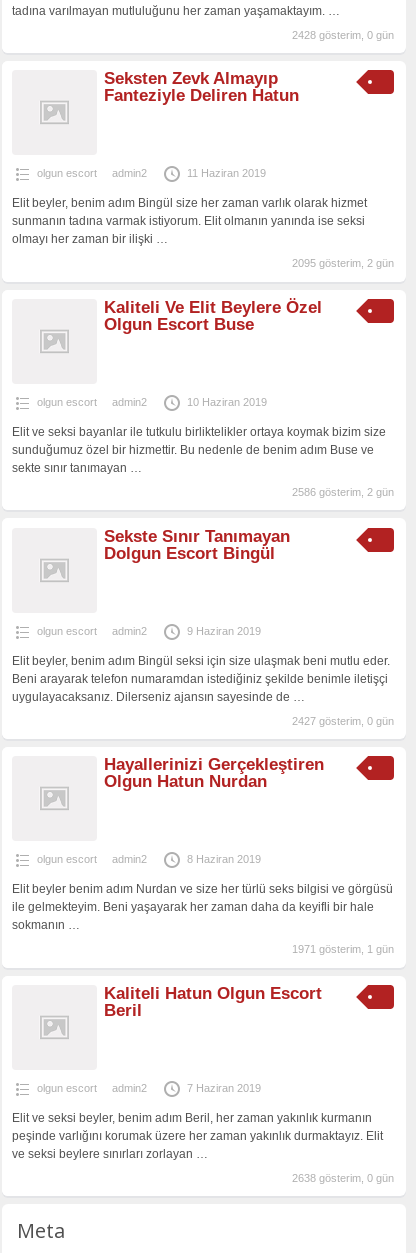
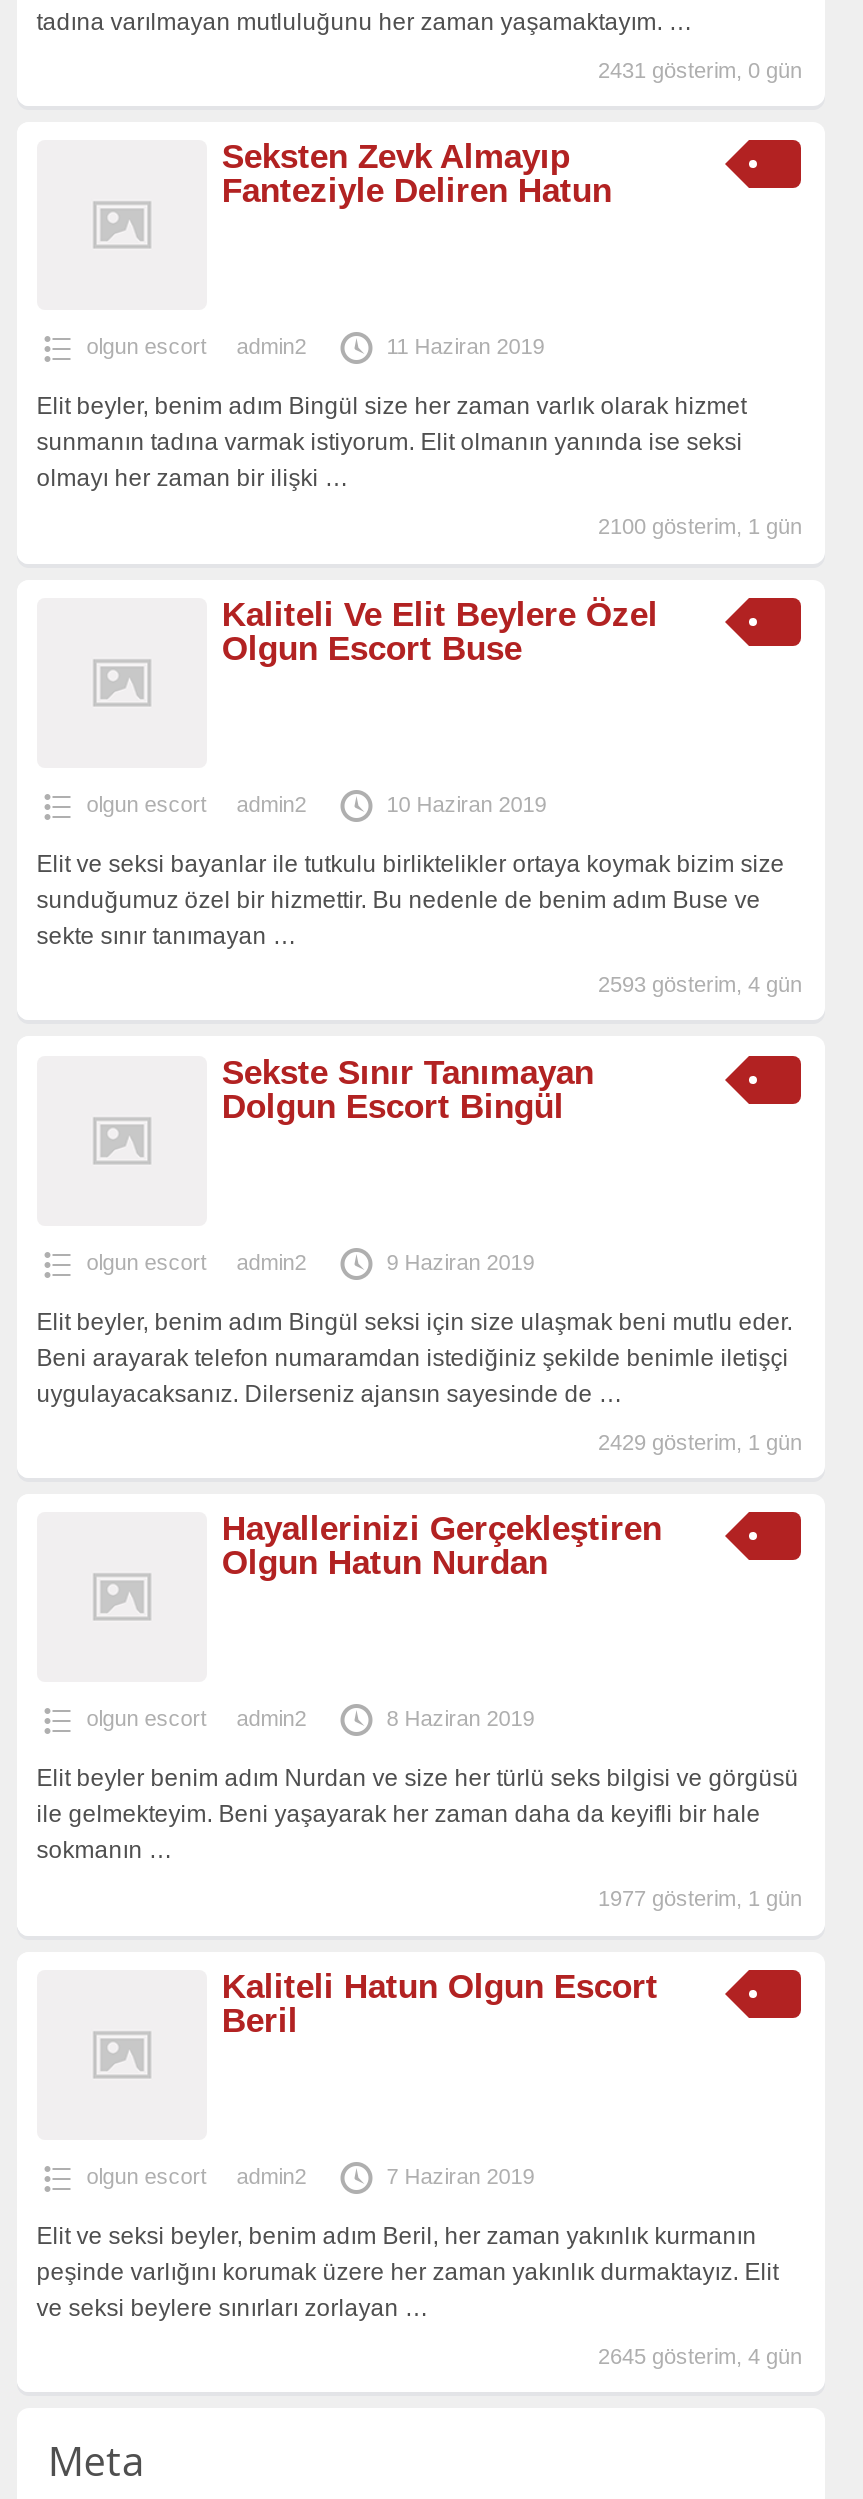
[292,28,394,40] 2428 gösterim, 0 gün -> [598,57,802,81] 2431 gösterim, 0 gün
[292,257,394,269] 2095 gösterim, 2 gün -> [598,514,802,538] 2100 gösterim, 1 gün
[292,486,394,498] 2586 gösterim, 2 gün -> [598,972,802,996] 2593 gösterim, 4 gün
[292,715,394,727] 2427 gösterim, 0 gün -> [598,1429,802,1453] 2429 gösterim, 1 gün
[292,943,394,955] 1971 gösterim, 1 gün -> [598,1887,802,1911] 1977 gösterim, 1 gün
[292,1172,394,1184] 2638 gösterim, 0 gün -> [598,2344,802,2368] 2645 gösterim, 4 gün

